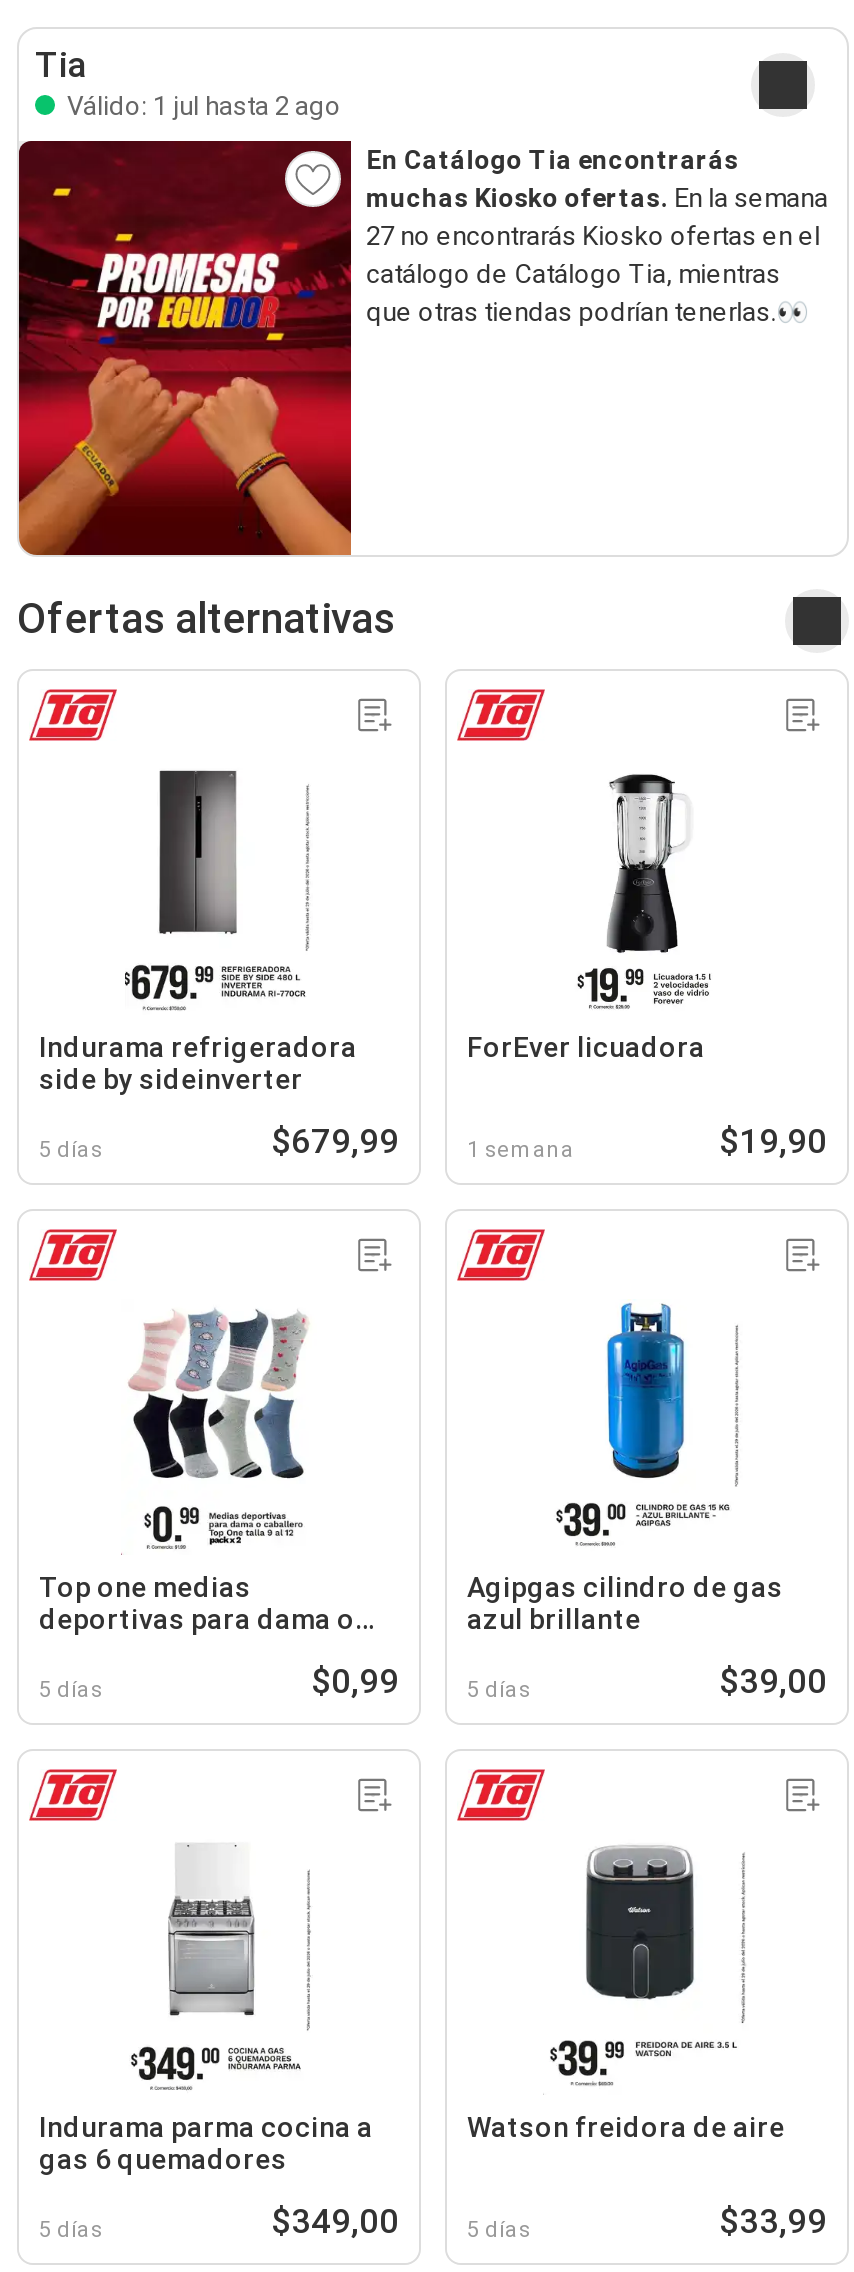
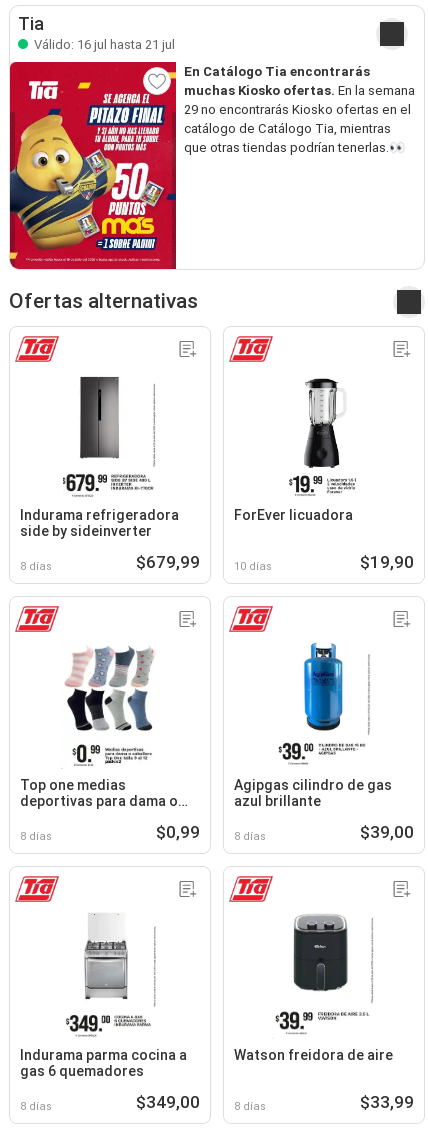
[61,91,341,121] Válido: 1 jul hasta 2 ago -> [31,37,175,52] Válido: 16 jul hasta 21 jul
[17,139,820,557] [image] | 27 no encontrarás Kiosko ofertas en el -> [9,61,411,270] [image] | 29 no encontrarás Kiosko ofertas en el
[39,1137,103,1163] 5 días -> [20,560,52,573] 8 días
[467,1137,575,1163] 1 semana -> [234,560,272,573] 10 días
[39,1677,103,1703] 5 días -> [20,830,52,843] 8 días
[467,1677,531,1703] 5 días -> [234,830,266,843] 8 días
[39,2217,103,2243] 5 días -> [20,1100,52,1113] 8 días
[467,2217,531,2243] 5 días -> [234,1100,266,1113] 8 días

